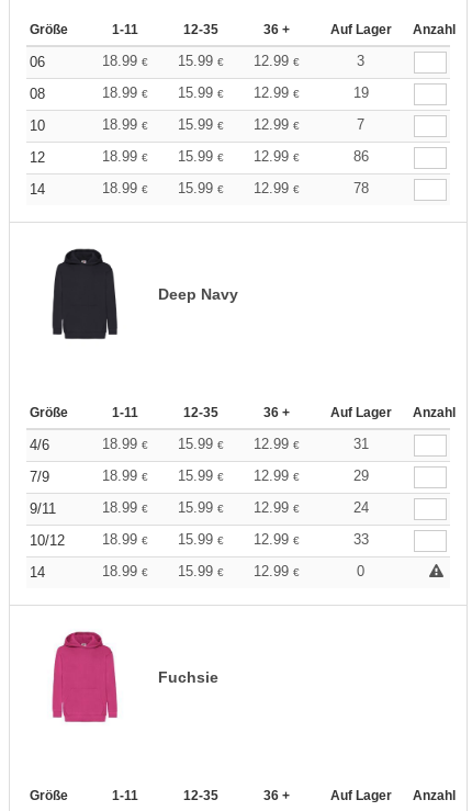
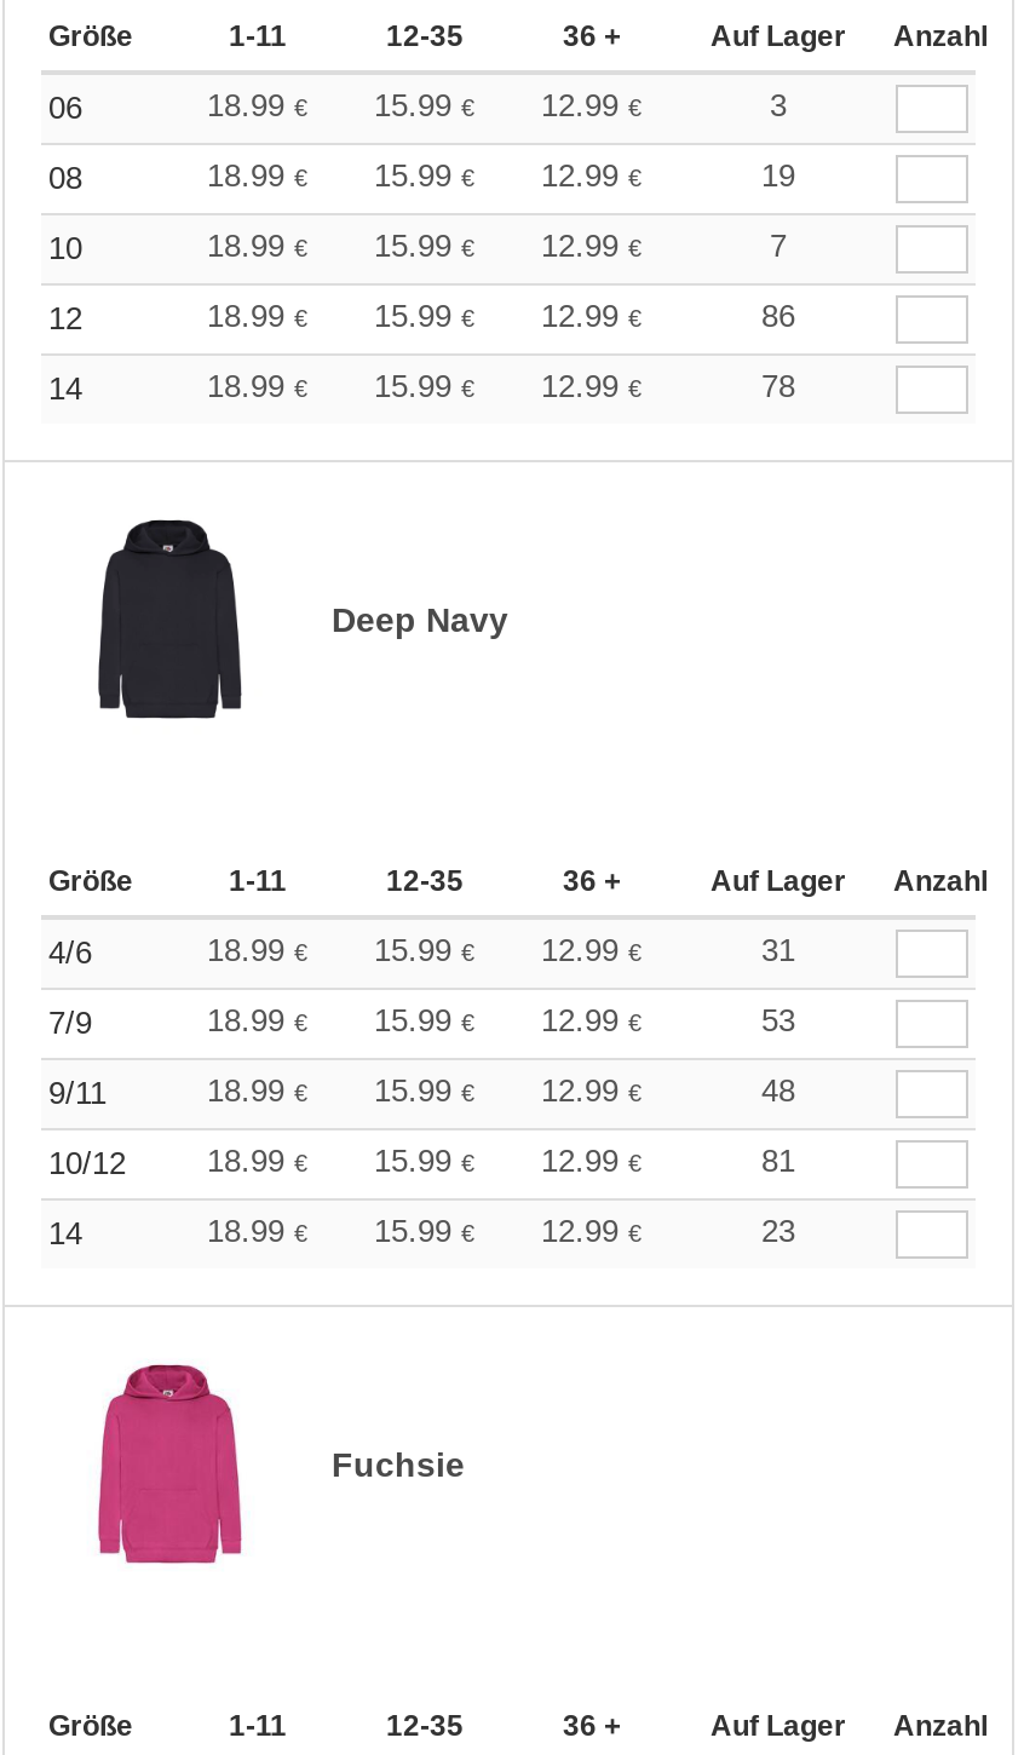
[353,468,368,484] 29 -> [761,1002,795,1038] 53
[353,499,368,516] 24 -> [761,1072,795,1109] 48
[353,531,368,548] 33 -> [761,1143,795,1179] 81
[357,563,364,579] 0 -> [761,1213,795,1249] 23

